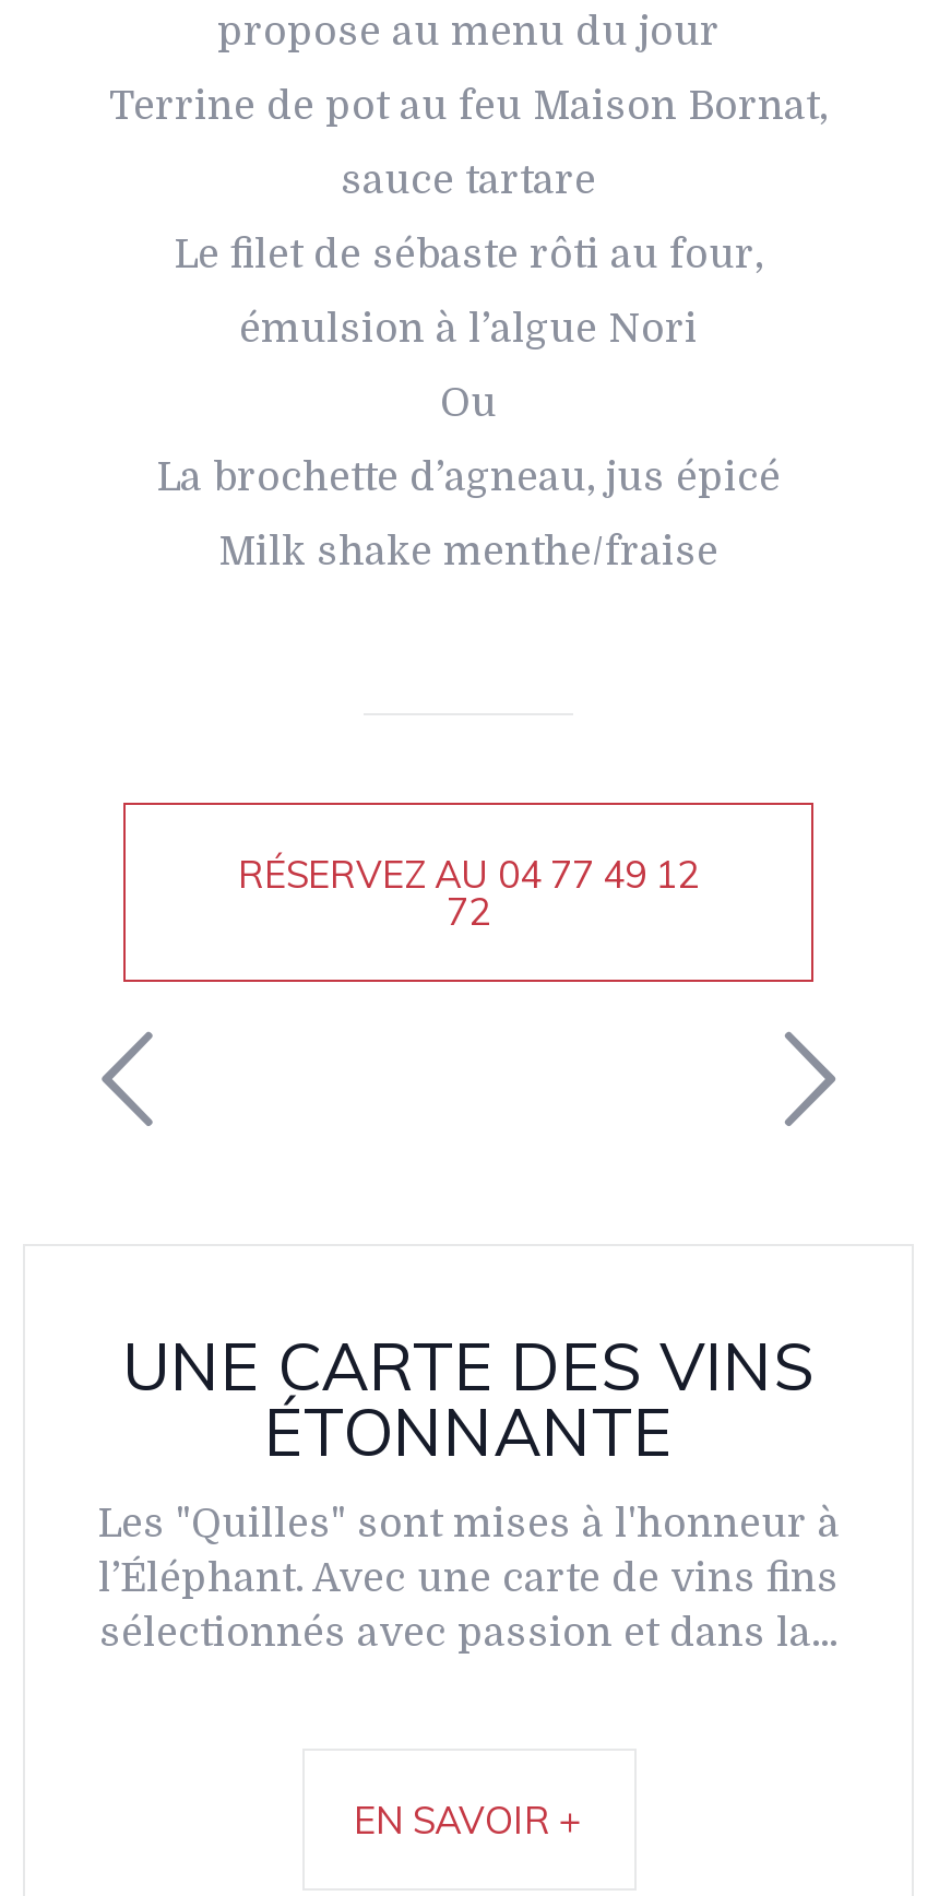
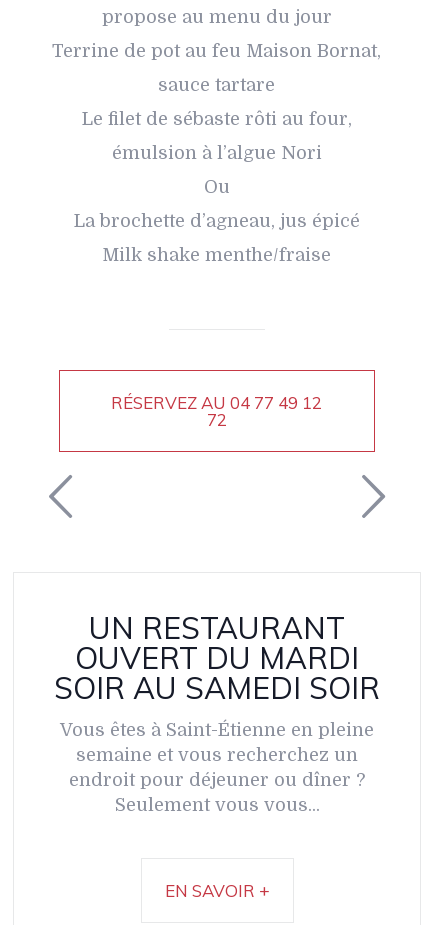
[97,1325,840,1655] UNE CARTE DES VINS | ÉTONNANTE | Les "Quilles" sont mises à l'honneur à | l’Éléphant. Avec une carte de vins fins | sélectionnés avec passion et dans la... -> [54,609,380,815] UN RESTAURANT | OUVERT DU MARDI | SOIR AU SAMEDI SOIR | Vous êtes à Saint-Étienne en pleine | semaine et vous recherchez un | endroit pour déjeuner ou dîner ? | Seulement vous vous...

